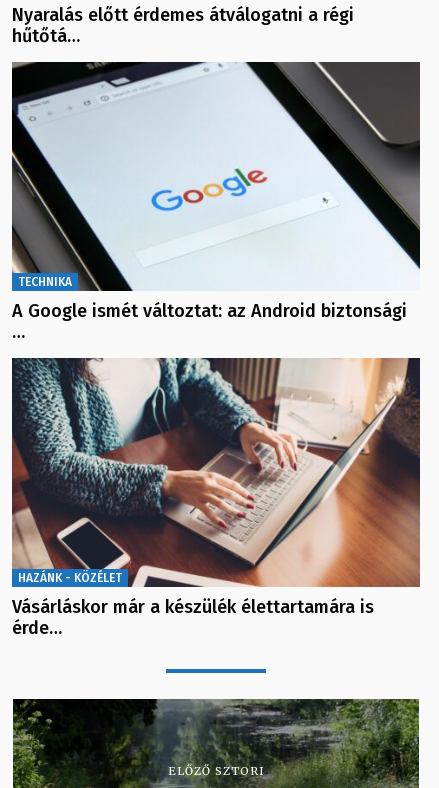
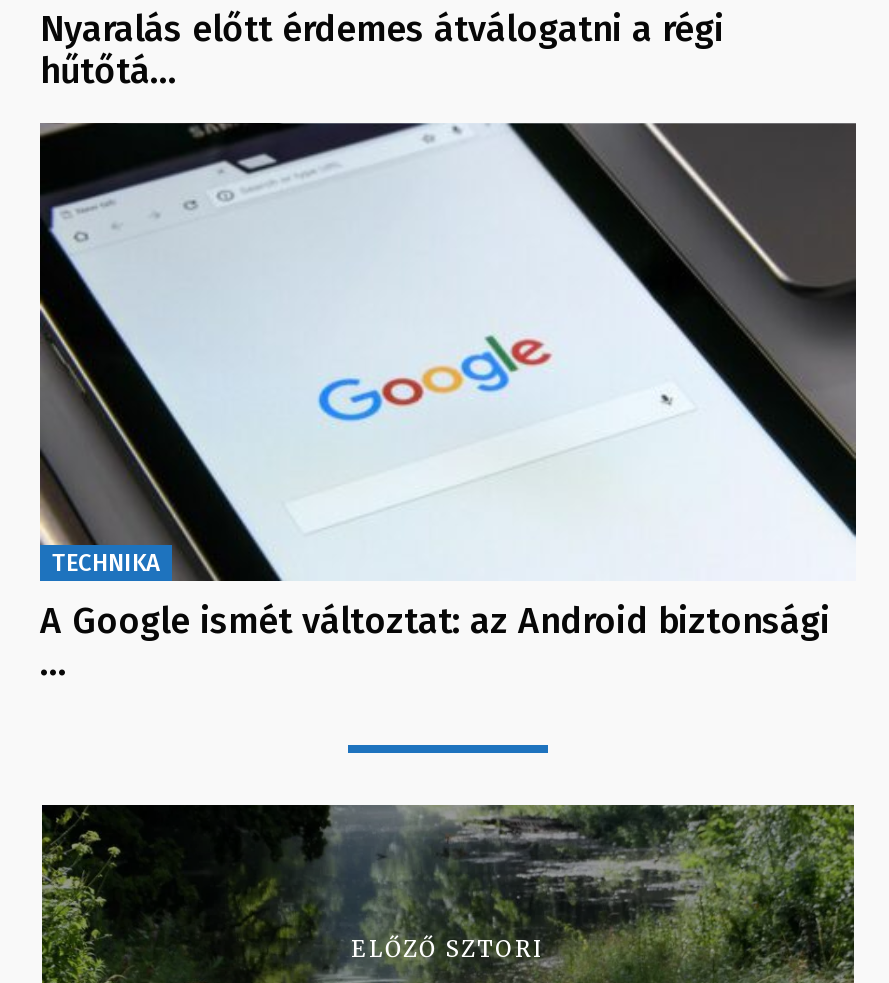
[11,357,420,639] [image] | HAZÁNK - KÖZÉLET | Vásárláskor már a készülék élettartamára is | érde… -> none

